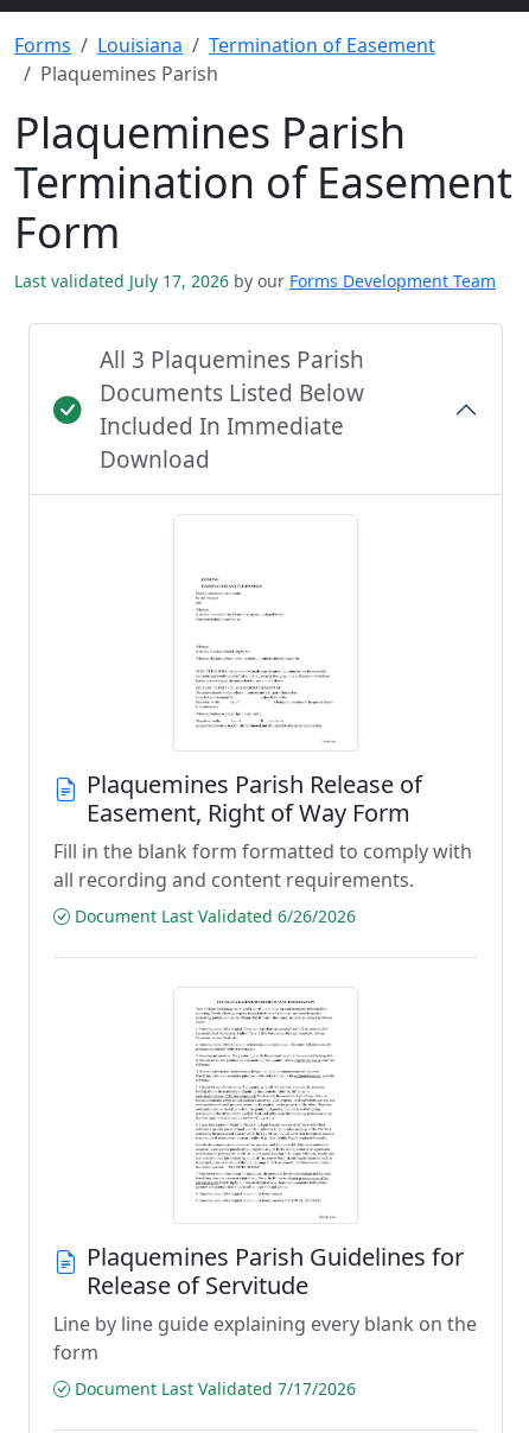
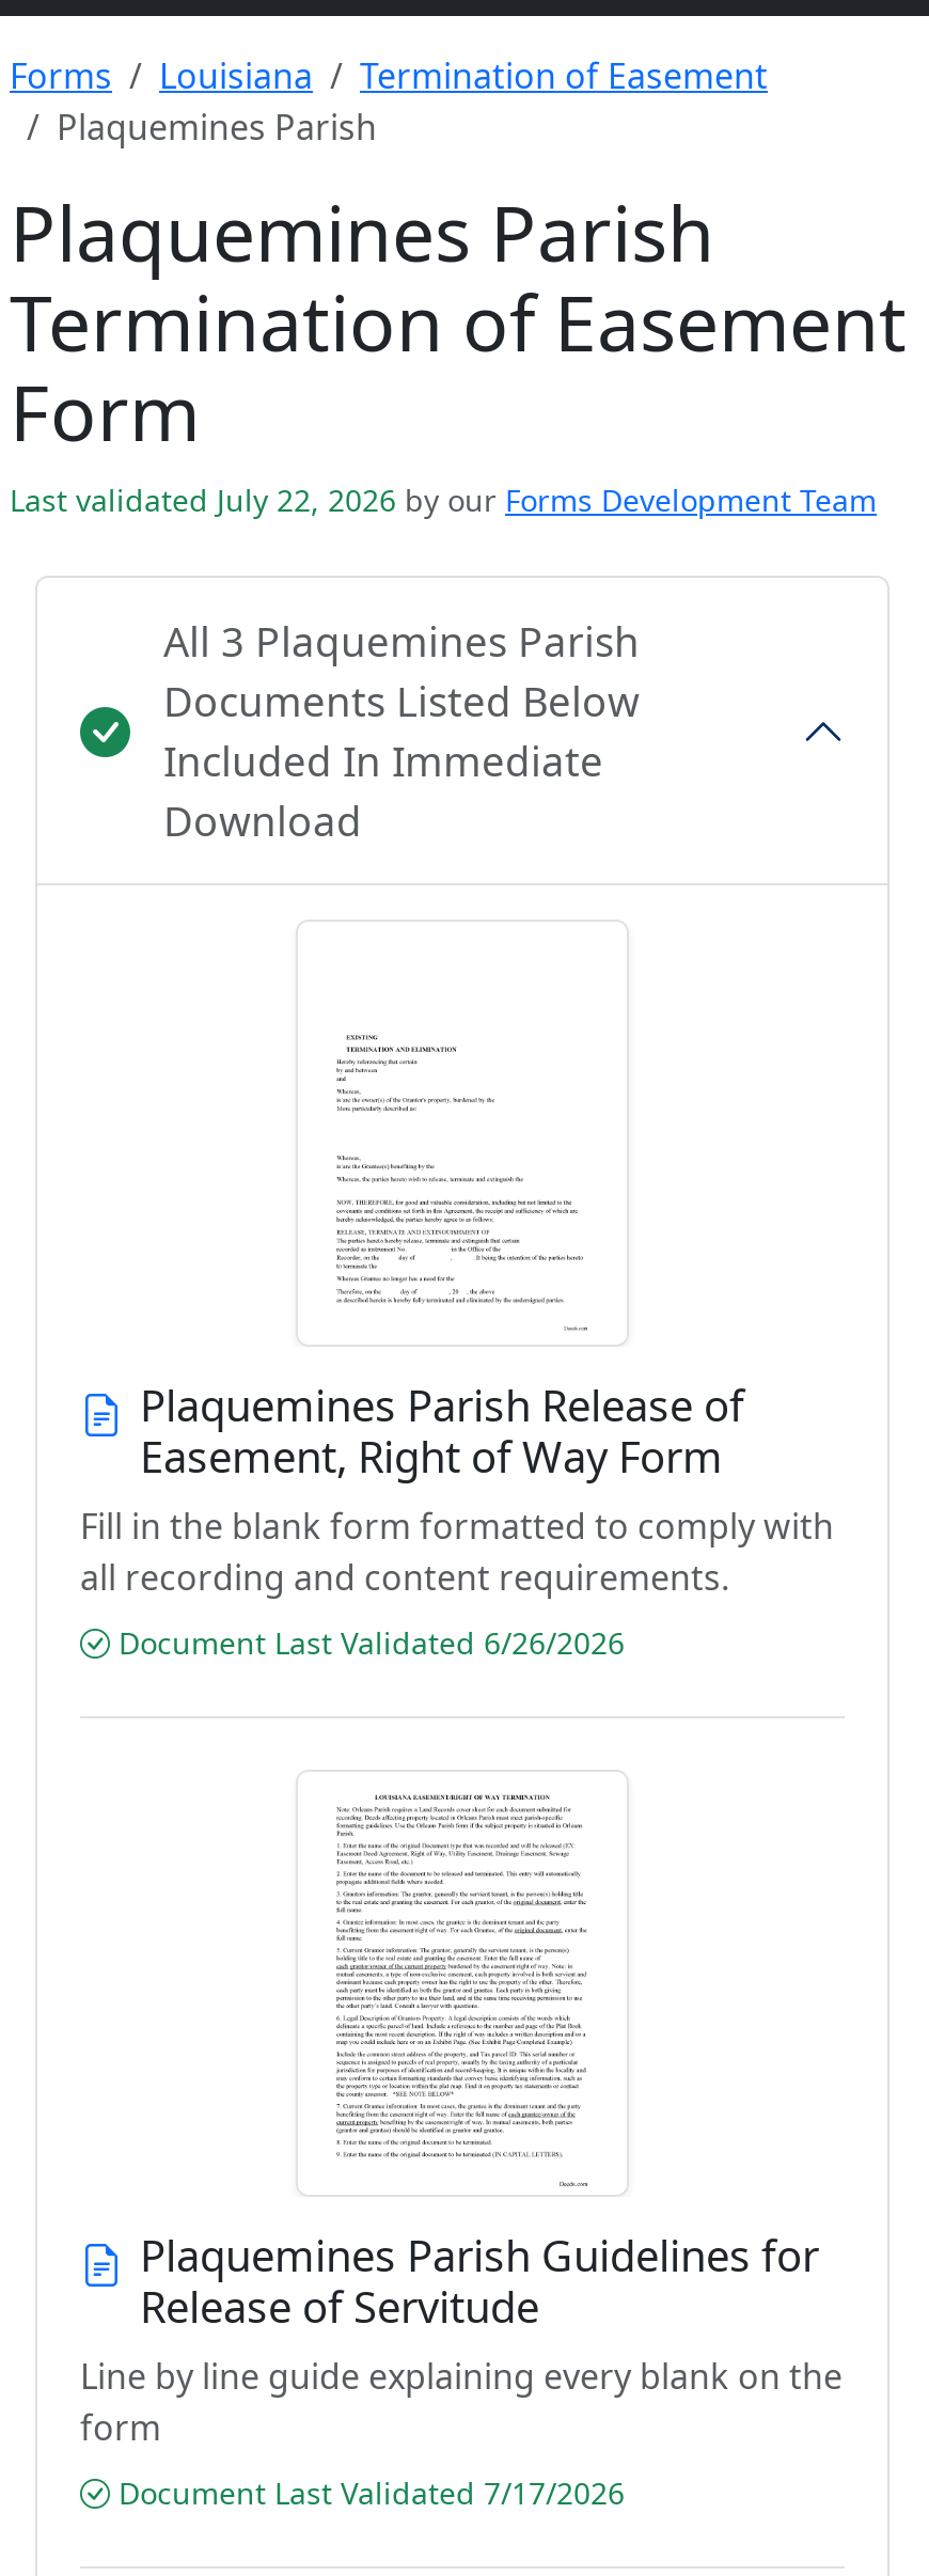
[14,270,496,292] Last validated July 17, 2026 by our Forms Development Team -> [10,480,877,520] Last validated July 22, 2026 by our Forms Development Team

